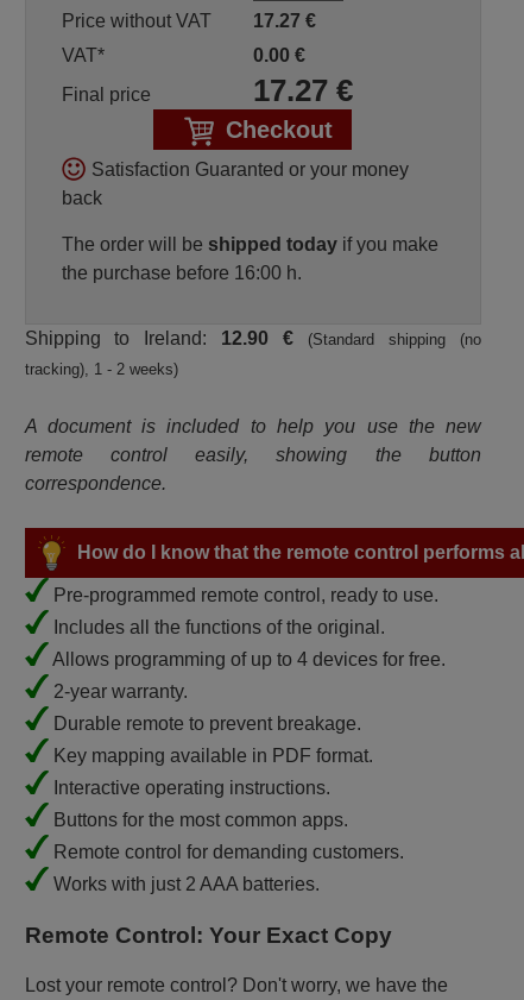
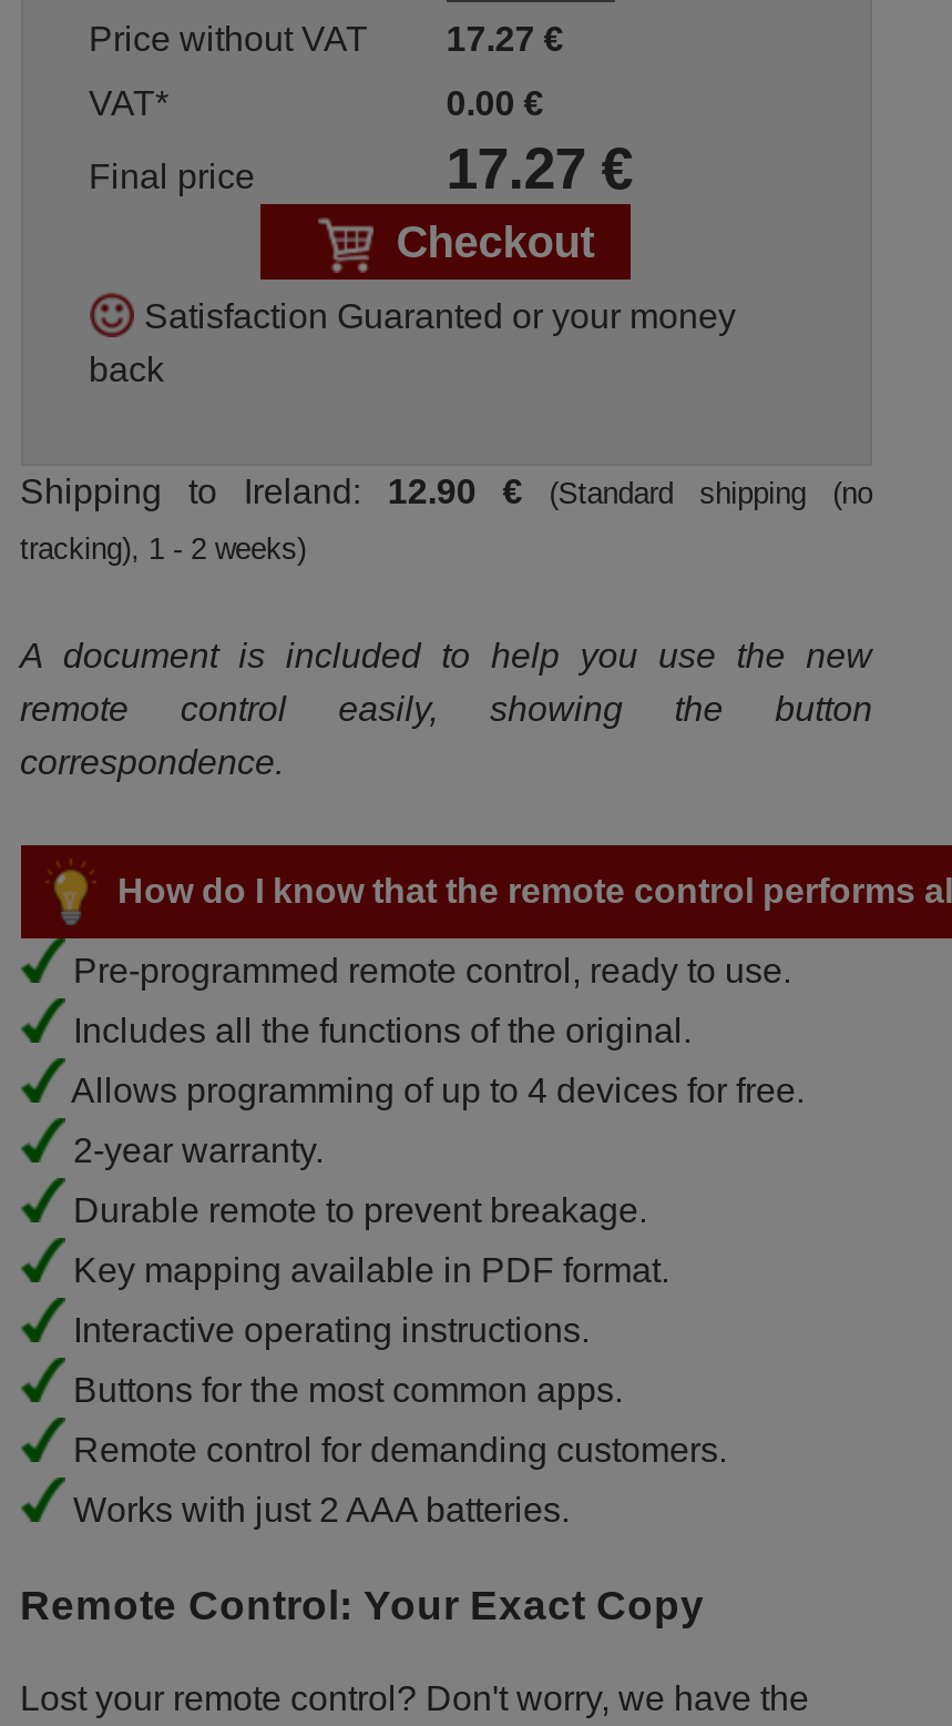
[61,234,438,283] The order will be shipped today if you make | the purchase before 16:00 h. -> none

